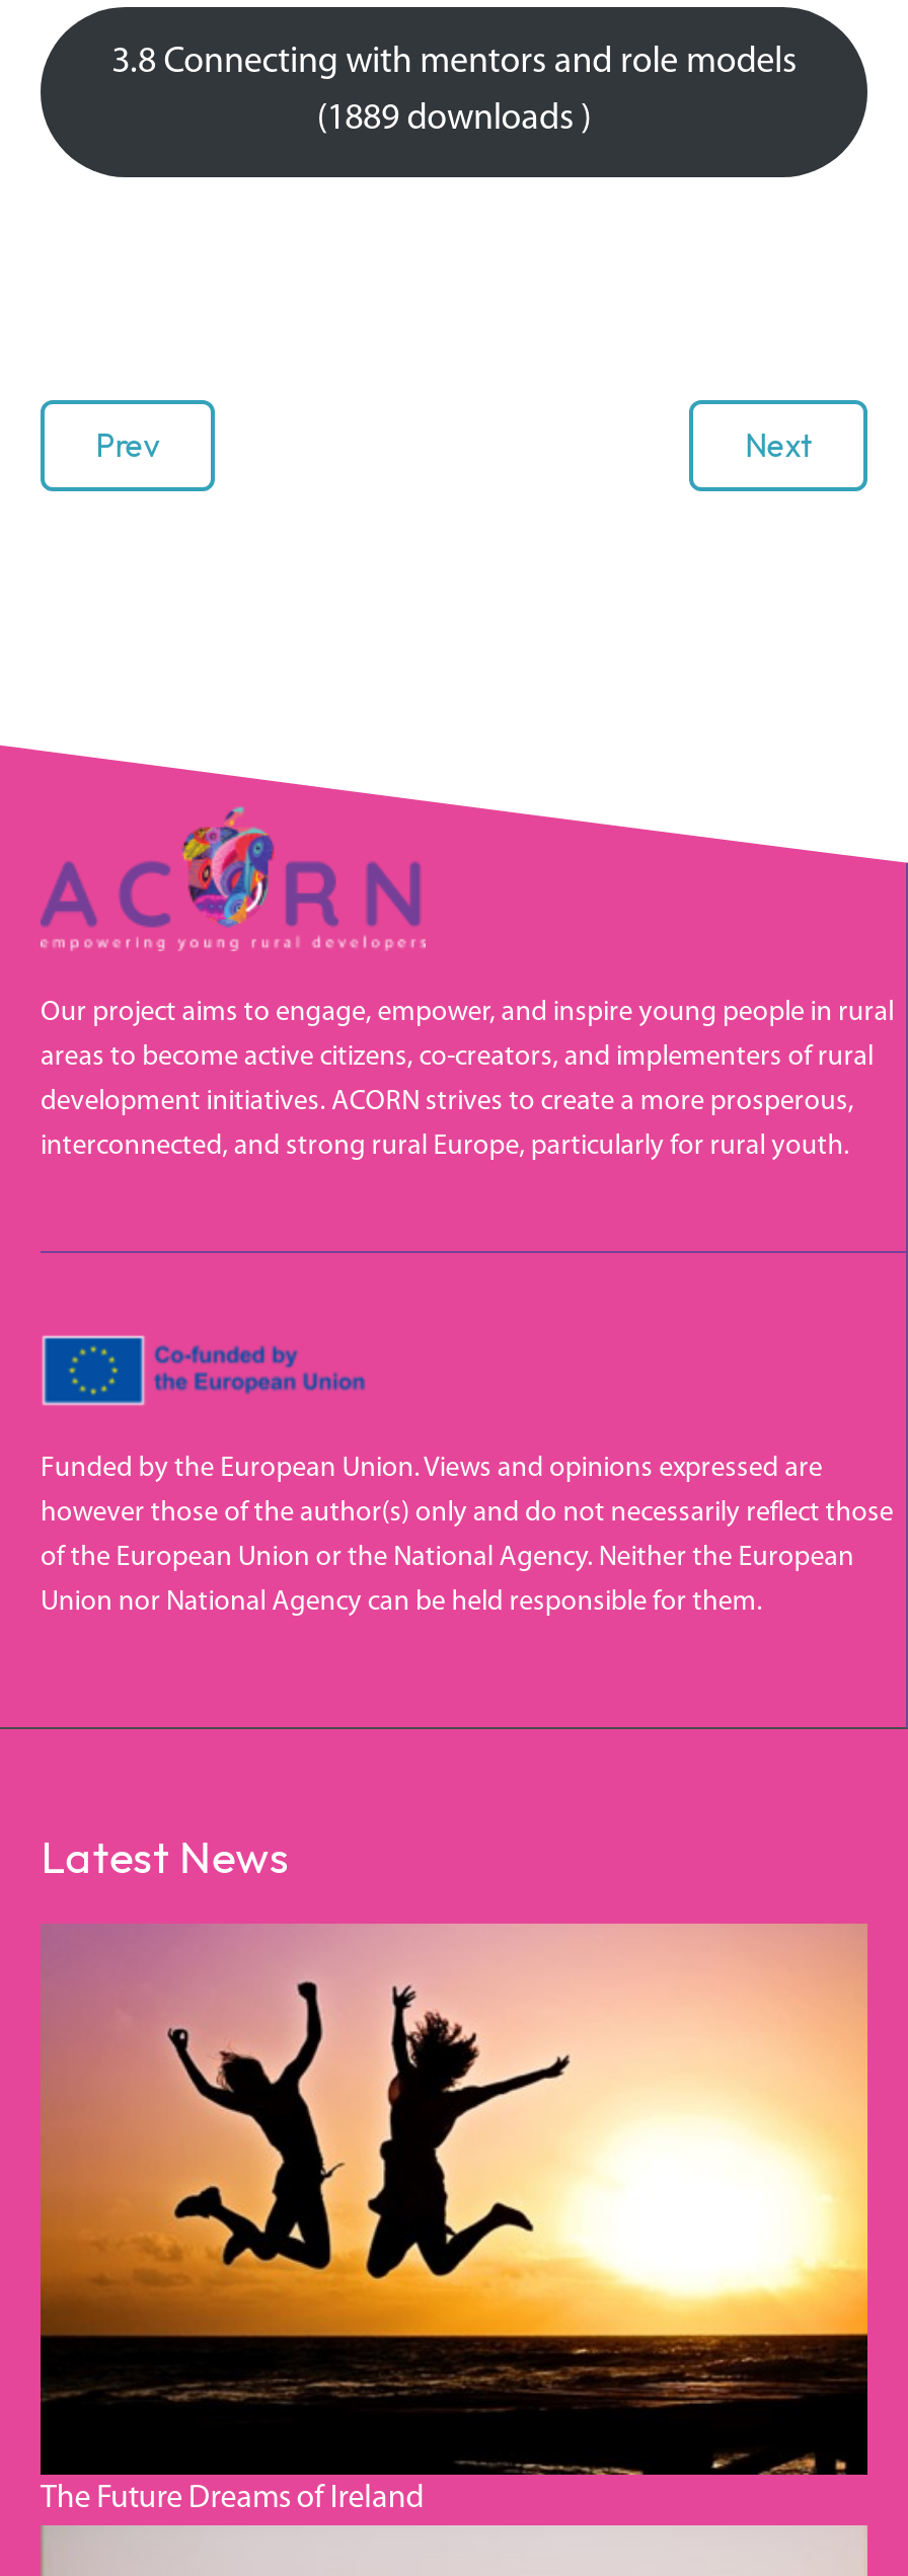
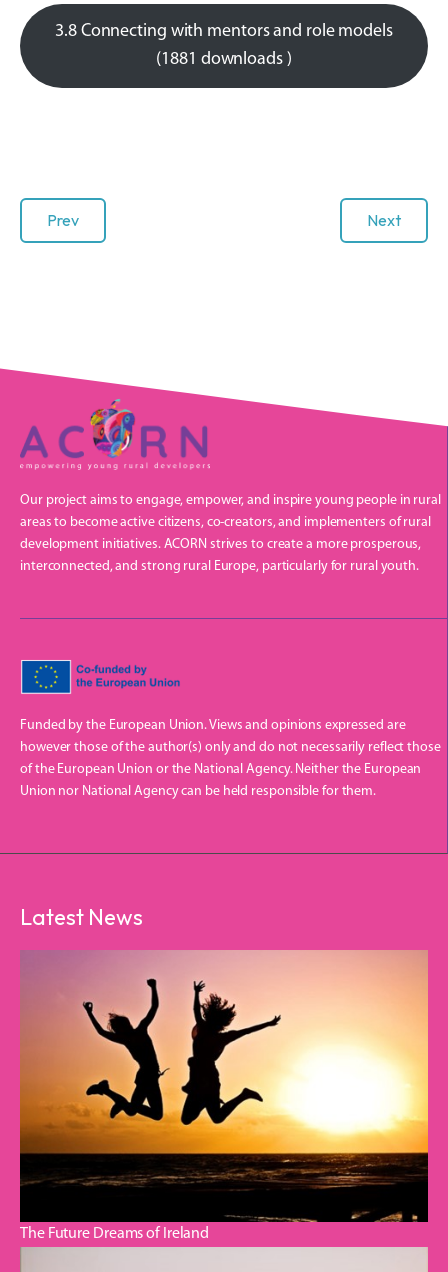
[317,100,591,139] (1889 downloads ) -> [156,50,292,69] (1881 downloads )

